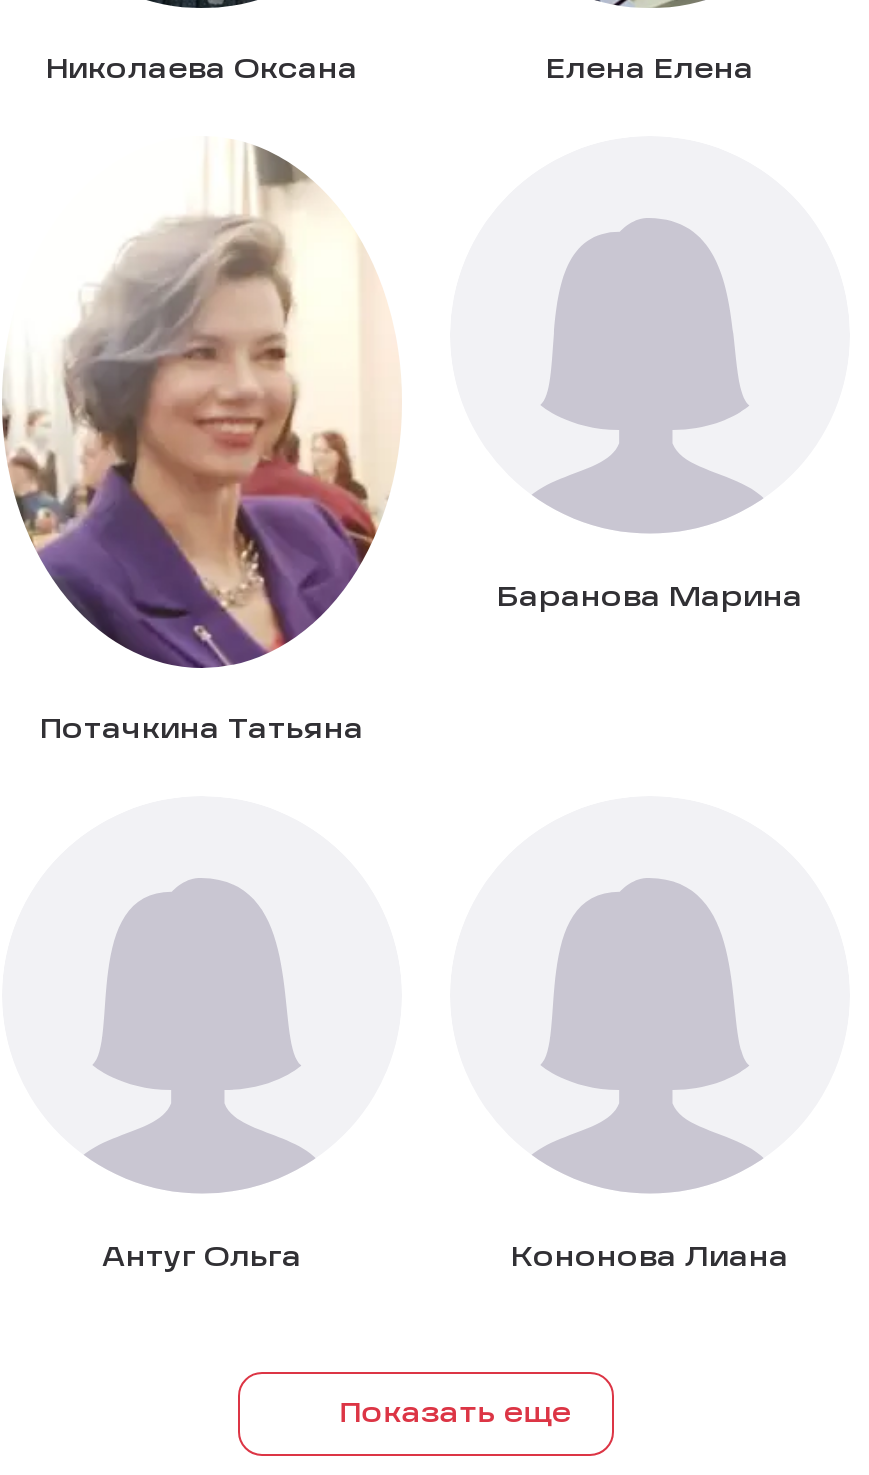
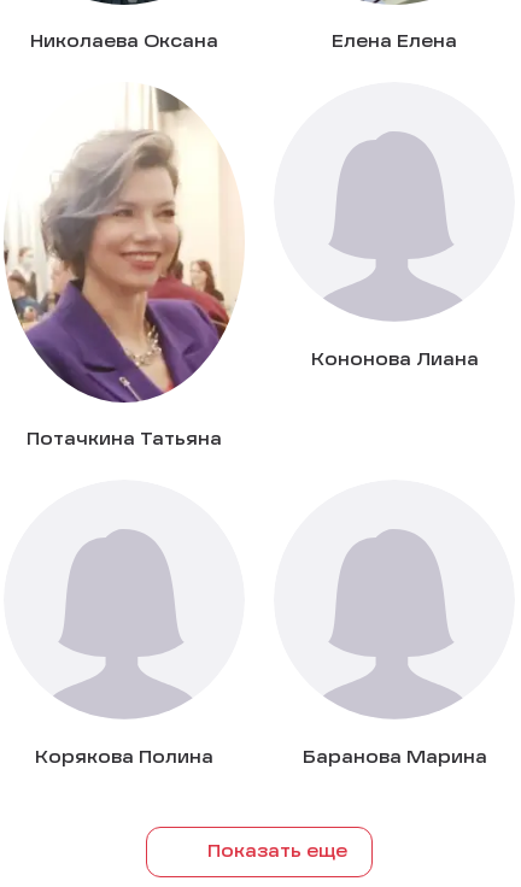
moved [497,584,803,612] -> [302,749,487,766]: Баранова Марина
none -> [35,749,213,766] Корякова Полина
[102,1243,302,1271] Антуг Ольга -> none
moved [511,1243,789,1271] -> [311,352,478,369]: Кононова Лиана

